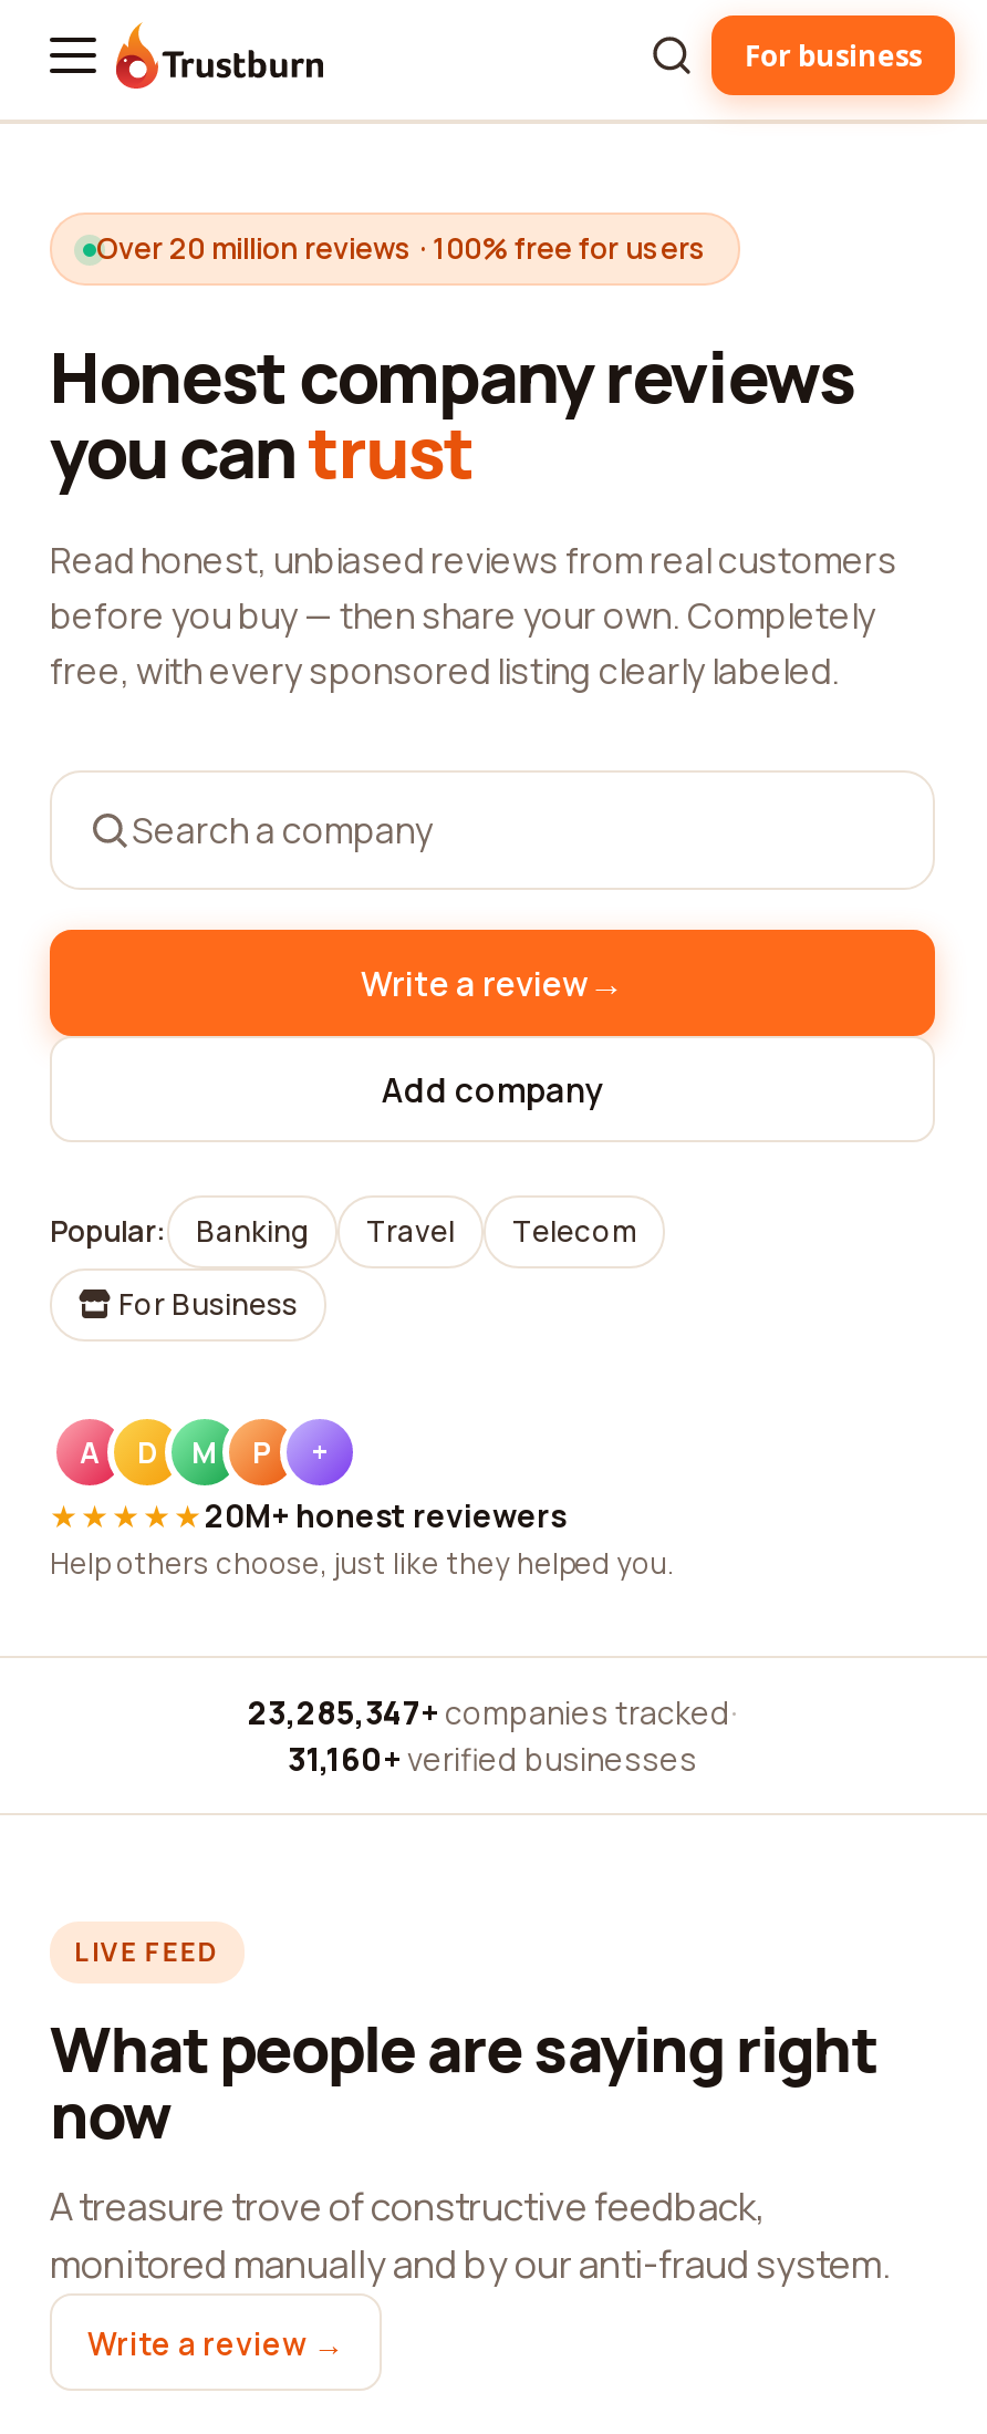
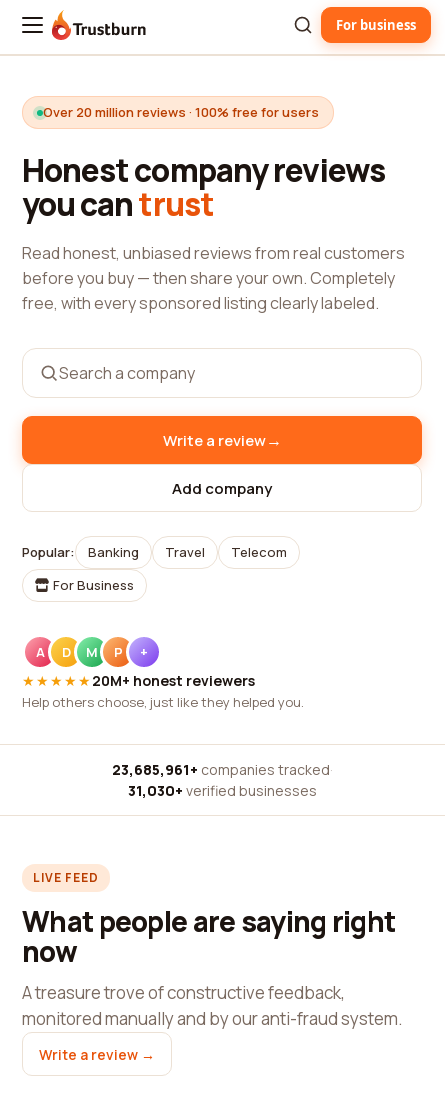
[248,1691,737,1733] 23,285,347+ companies tracked · -> [111,760,332,779] 23,685,961+ companies tracked ·
[288,1738,697,1780] 31,160+ verified businesses -> [127,781,316,800] 31,030+ verified businesses

